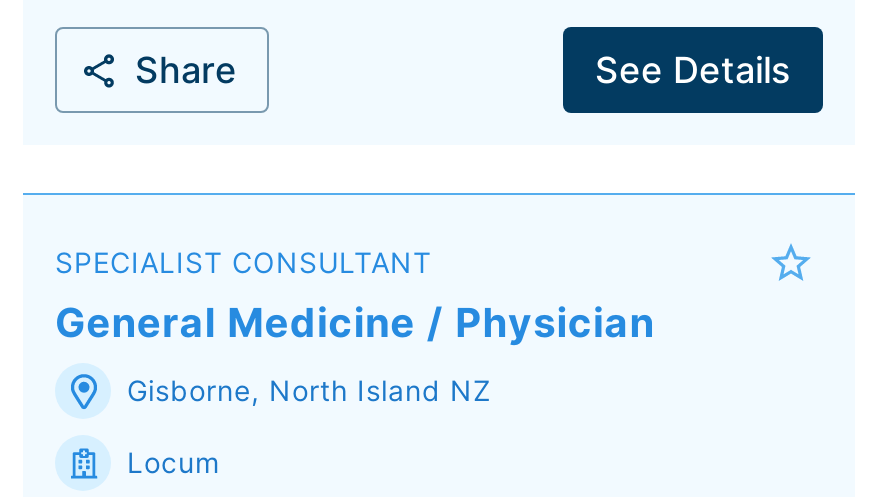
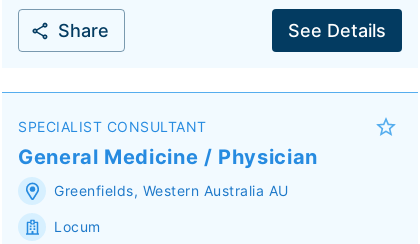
[127,373,492,407] Gisborne, North Island NZ -> [54,182,288,199] Greenfields, Western Australia AU

